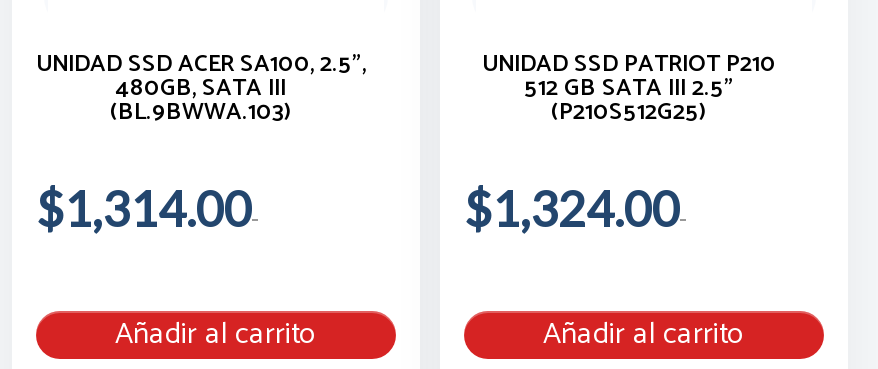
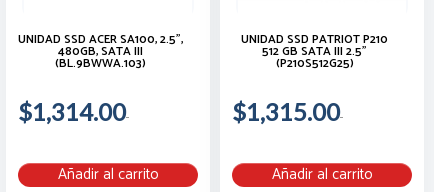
[464,178,680,236] $1,324.00 -> [232,96,340,125] $1,315.00

